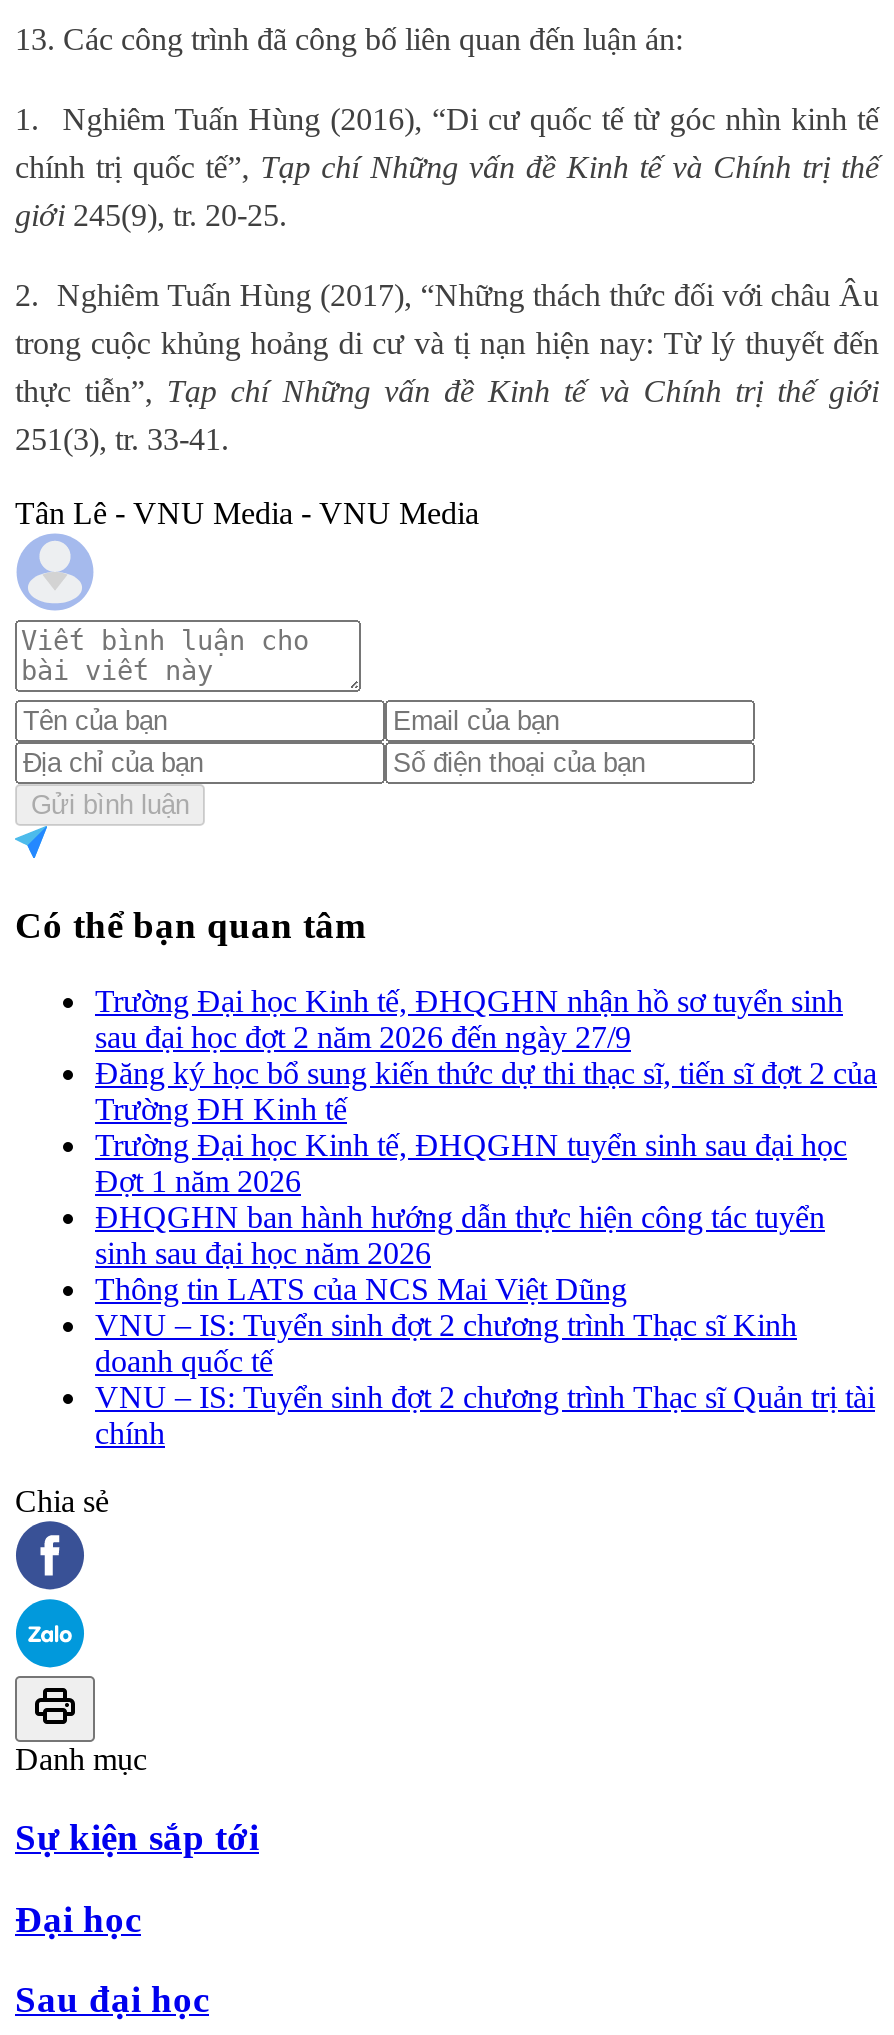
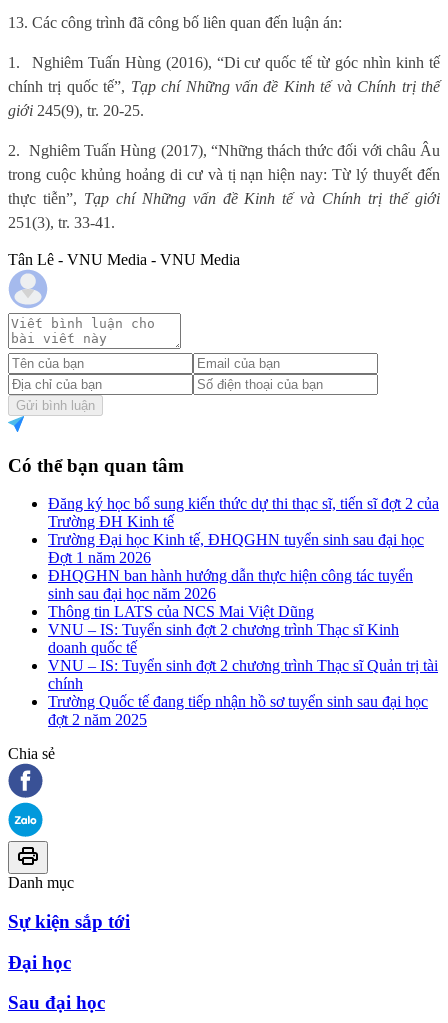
[95,984,843,1054] Trường Đại học Kinh tế, ĐHQGHN nhận hồ sơ tuyển sinh | sau đại học đợt 2 năm 2026 đến ngày 27/9 -> none
moved [95,1056,877,1450] -> [48,495,439,692]: Đăng ký học bổ sung kiến thức dự thi thạc sĩ, tiến sĩ đợt 2 của | Trường ĐH Kinh tế | Trường Đại học Kinh tế, ĐHQGHN tuyển sinh sau đại học | ... | VNU – IS: Tuyển sinh đợt 2 chương trình Thạc sĩ Quản trị tài | chính
none -> [48,693,428,728] Trường Quốc tế đang tiếp nhận hồ sơ tuyển sinh sau đại học | đợt 2 năm 2025

